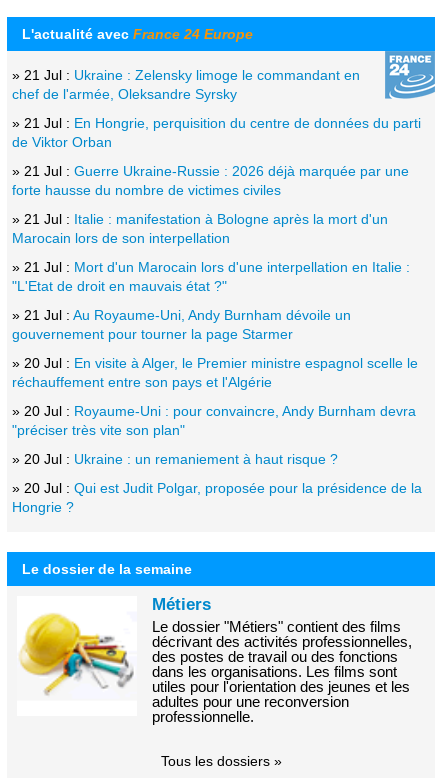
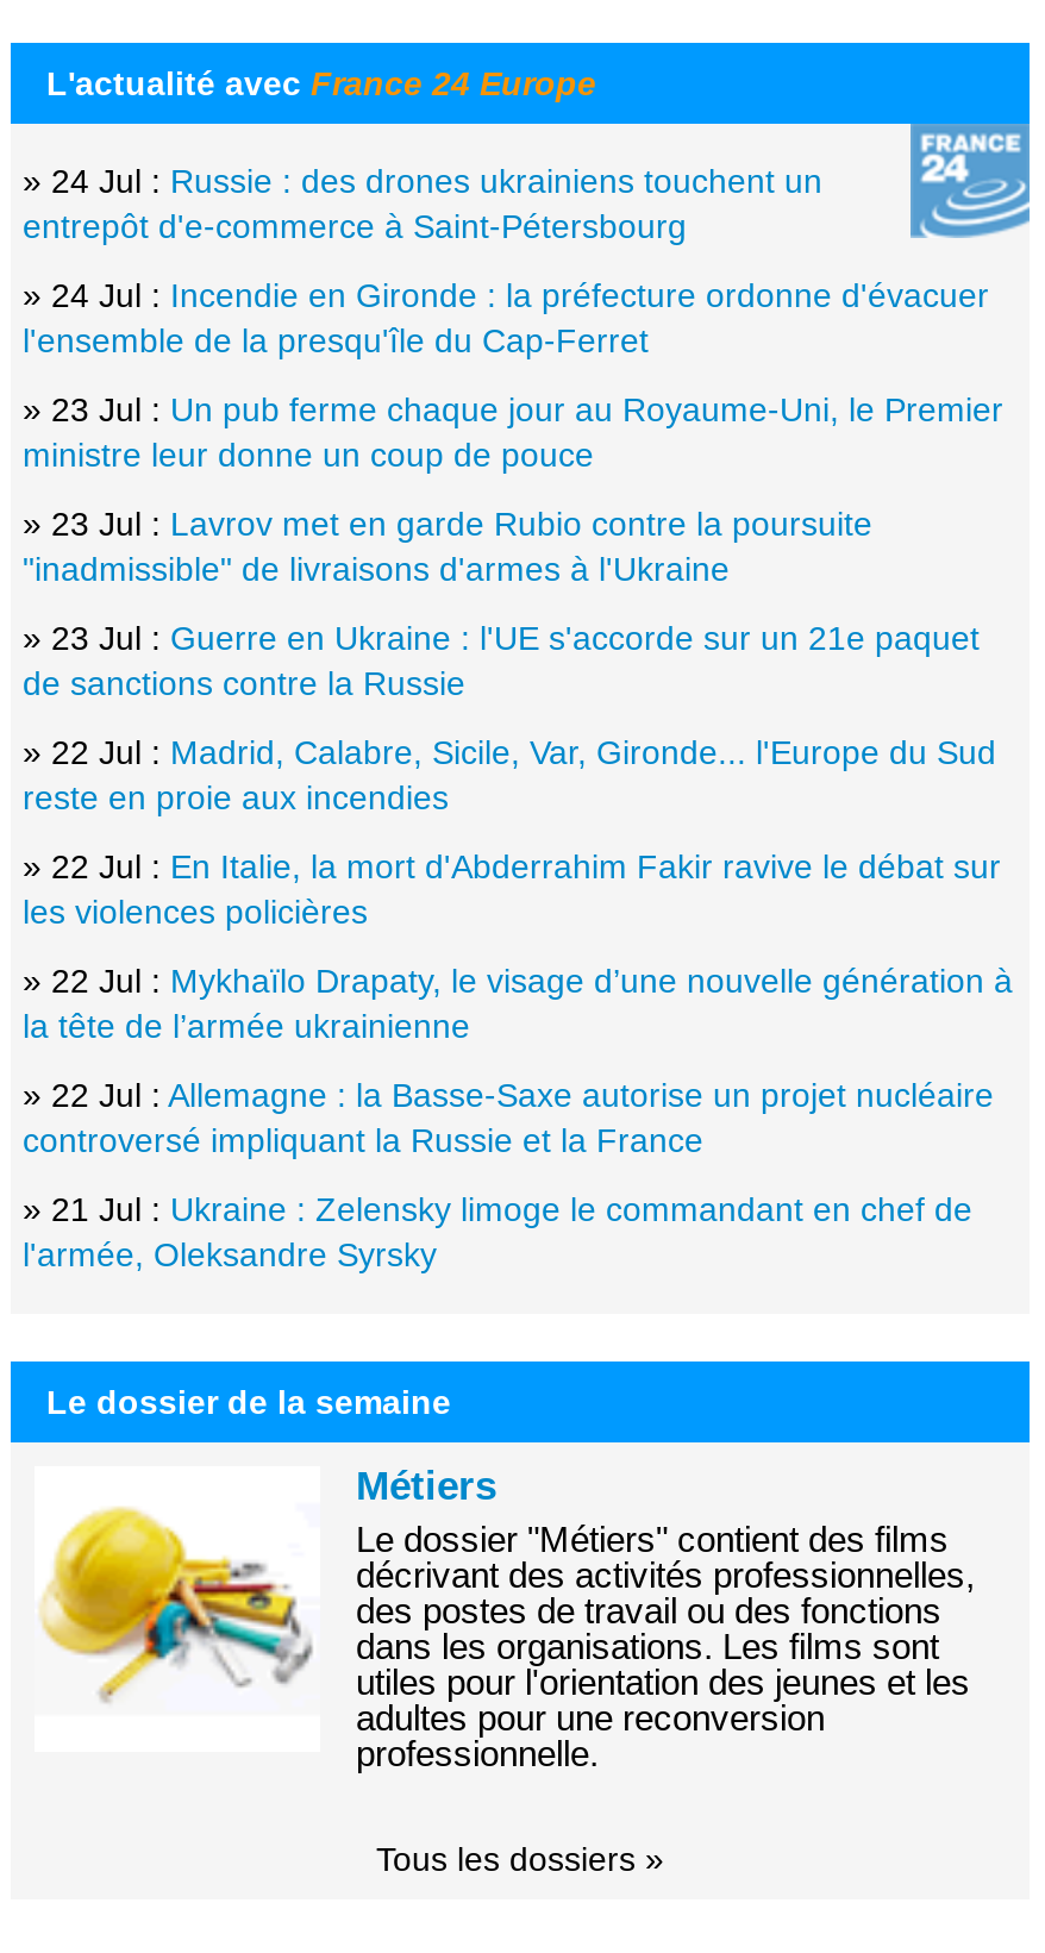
[12,67,360,102] » 21 Jul : Ukraine : Zelensky limoge le commandant en | chef de l'armée, Oleksandre Syrsky -> [23,161,822,245] » 24 Jul : Russie : des drones ukrainiens touchent un | entrepôt d'e-commerce à Saint-Pétersbourg
[12,115,421,150] » 21 Jul : En Hongrie, perquisition du centre de données du parti | de Viktor Orban -> [23,276,989,359] » 24 Jul : Incendie en Gironde : la préfecture ordonne d'évacuer | l'ensemble de la presqu'île du Cap-Ferret
[12,163,409,198] » 21 Jul : Guerre Ukraine-Russie : 2026 déjà marquée par une | forte hausse du nombre de victimes civiles -> [23,390,1003,473] » 23 Jul : Un pub ferme chaque jour au Royaume-Uni, le Premier | ministre leur donne un coup de pouce
[12,211,388,246] » 21 Jul : Italie : manifestation à Bologne après la mort d'un | Marocain lors de son interpellation -> [23,504,872,587] » 23 Jul : Lavrov met en garde Rubio contre la poursuite | "inadmissible" de livraisons d'armes à l'Ukraine
[12,259,410,294] » 21 Jul : Mort d'un Marocain lors d'une interpellation en Italie : | "L'Etat de droit en mauvais état ?" -> [23,618,980,702] » 23 Jul : Guerre en Ukraine : l'UE s'accorde sur un 21e paquet | de sanctions contre la Russie
[12,307,351,342] » 21 Jul : Au Royaume-Uni, Andy Burnham dévoile un | gouvernement pour tourner la page Starmer -> [23,733,996,816] » 22 Jul : Madrid, Calabre, Sicile, Var, Gironde... l'Europe du Sud | reste en proie aux incendies
[12,355,418,390] » 20 Jul : En visite à Alger, le Premier ministre espagnol scelle le | réchauffement entre son pays et l'Algérie -> [23,847,1001,930] » 22 Jul : En Italie, la mort d'Abderrahim Fakir ravive le débat sur | les violences policières
[12,403,416,438] » 20 Jul : Royaume-Uni : pour convaincre, Andy Burnham devra | "préciser très vite son plan" -> [23,961,1013,1044] » 22 Jul : Mykhaïlo Drapaty, le visage d’une nouvelle génération à | la tête de l’armée ukrainienne
[12,451,338,467] » 20 Jul : Ukraine : un remaniement à haut risque ? -> [23,1075,994,1159] » 22 Jul : Allemagne : la Basse-Saxe autorise un projet nucléaire | controversé impliquant la Russie et la France
[12,480,422,515] » 20 Jul : Qui est Judit Polgar, proposée pour la présidence de la | Hongrie ? -> [23,1190,972,1273] » 21 Jul : Ukraine : Zelensky limoge le commandant en chef de | l'armée, Oleksandre Syrsky

